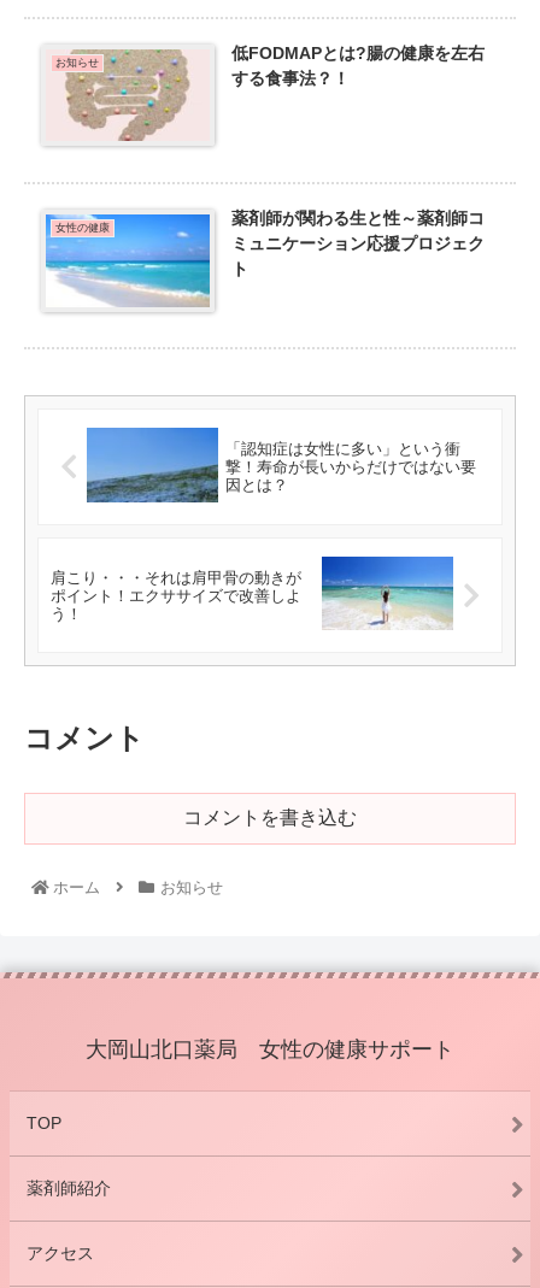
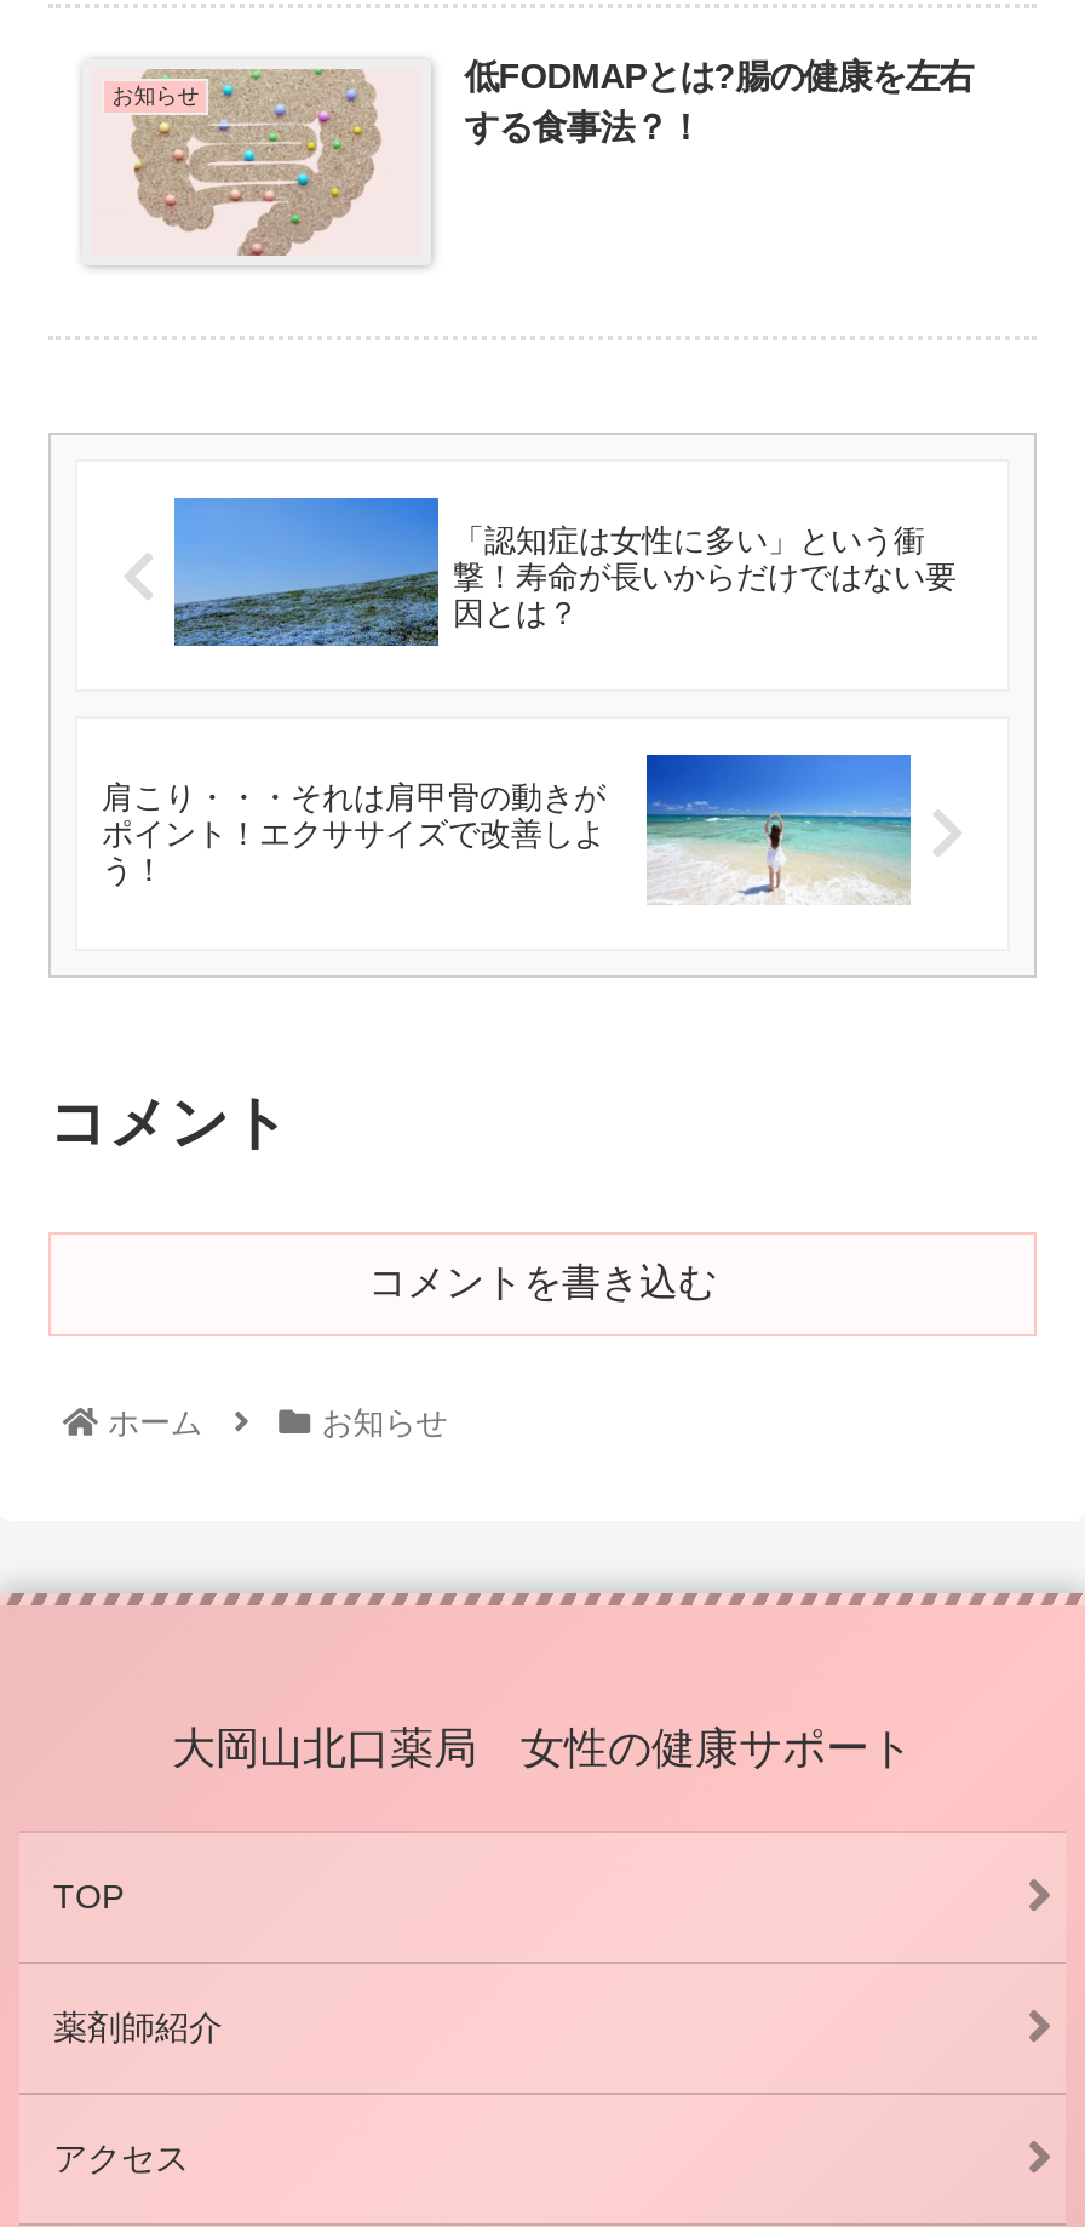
[45,209,484,307] [image] | 女性の健康 | 薬剤師が関わる生と性～薬剤師コ | ミュニケーション応援プロジェク | ト -> none

